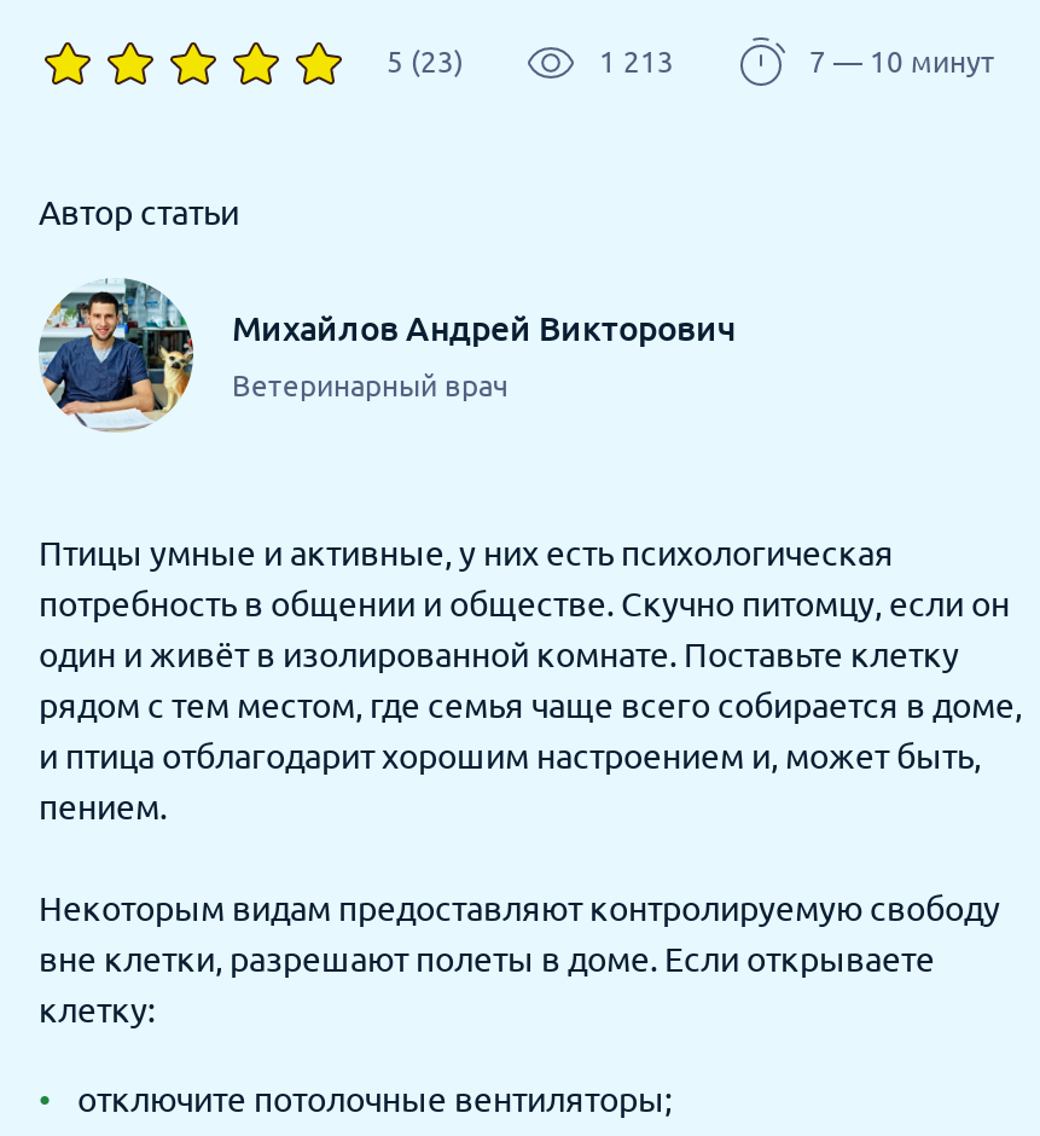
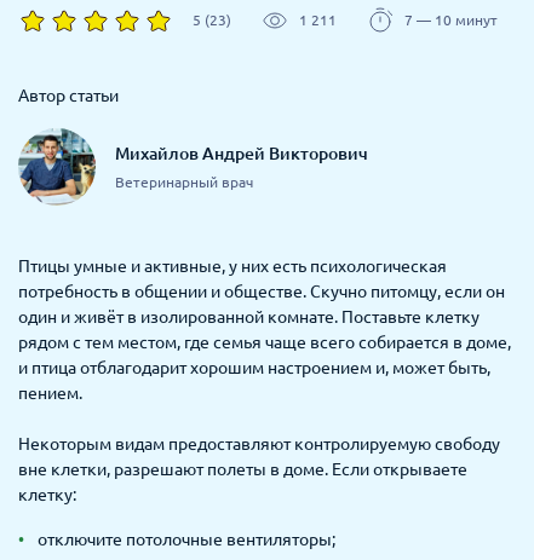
[599,46,674,77] 1 213 -> [299,12,337,28] 1 211

